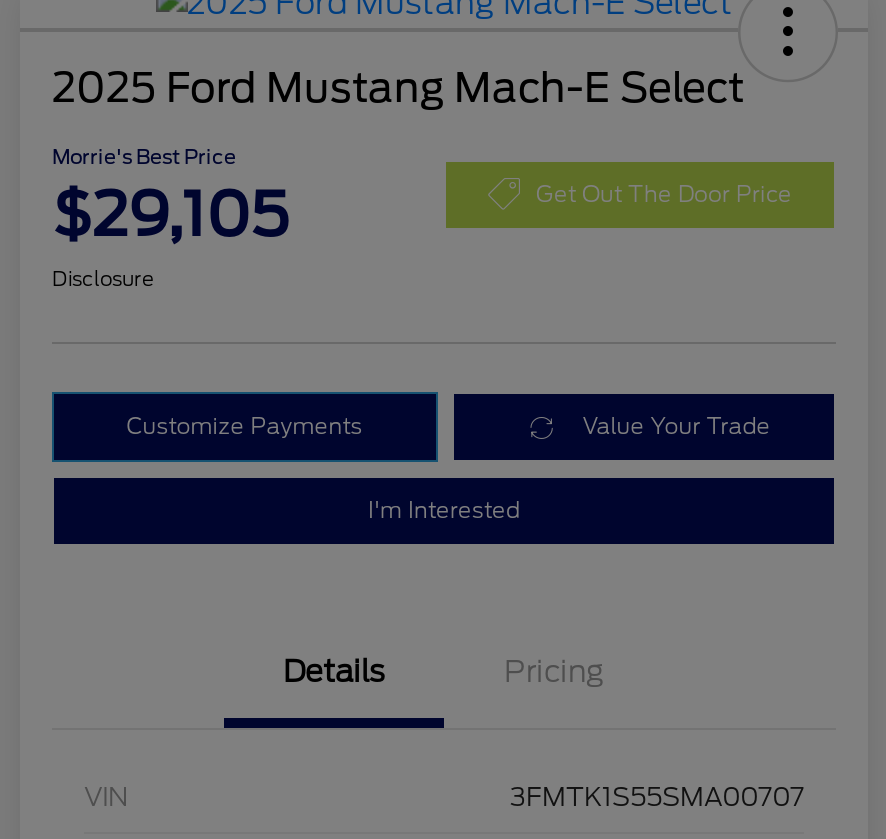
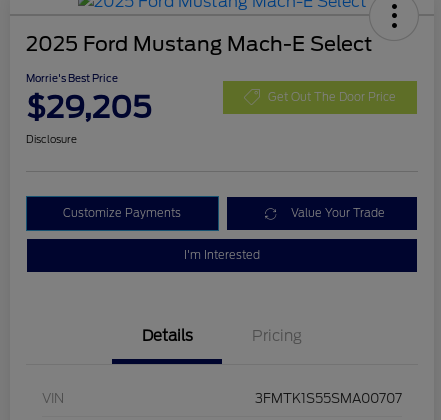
[52,178,288,250] $29,105 -> [26,89,151,125] $29,205

